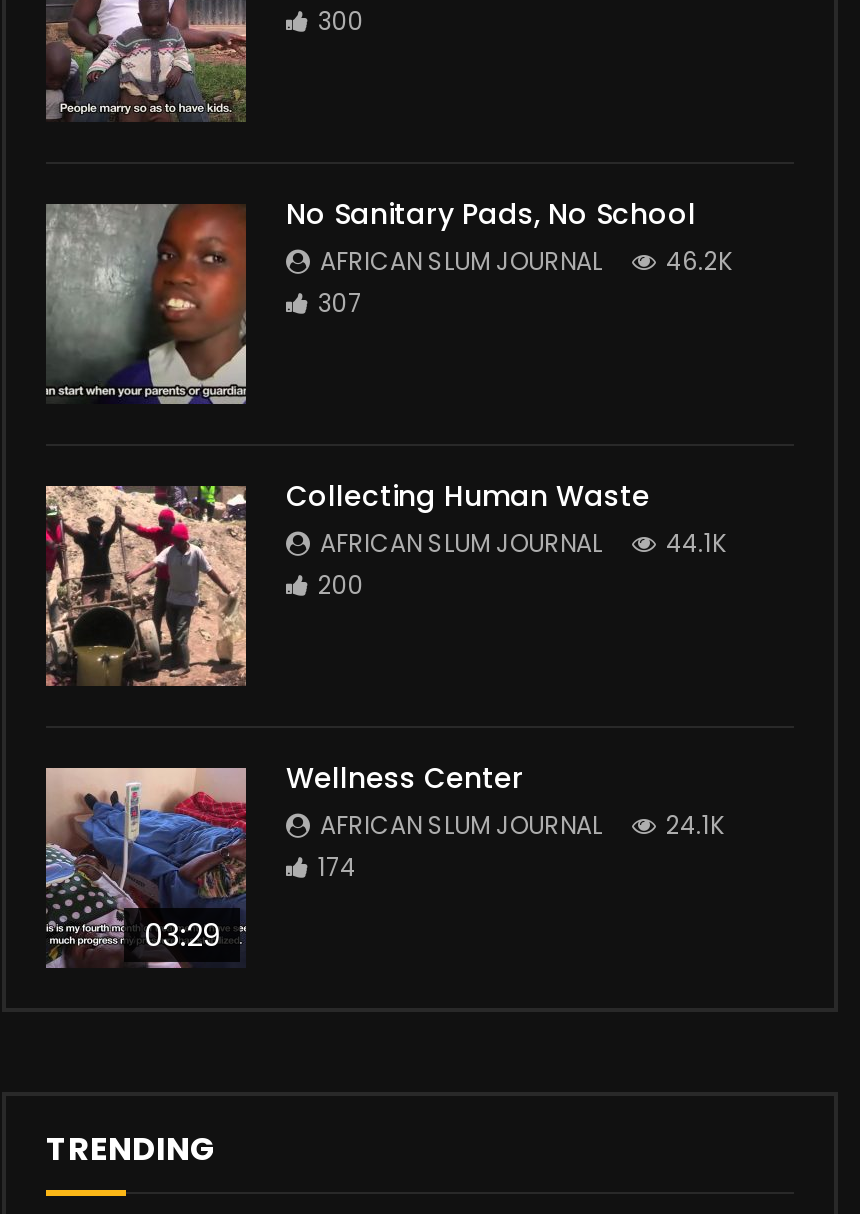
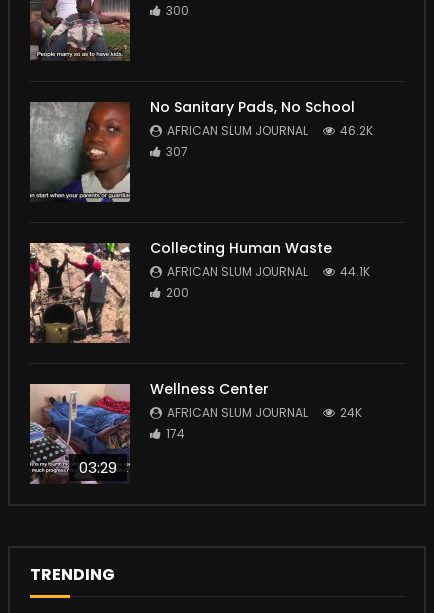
[320,808,724,842] AFRICAN SLUM JOURNAL 24.1K -> [167,404,362,421] AFRICAN SLUM JOURNAL 24K

